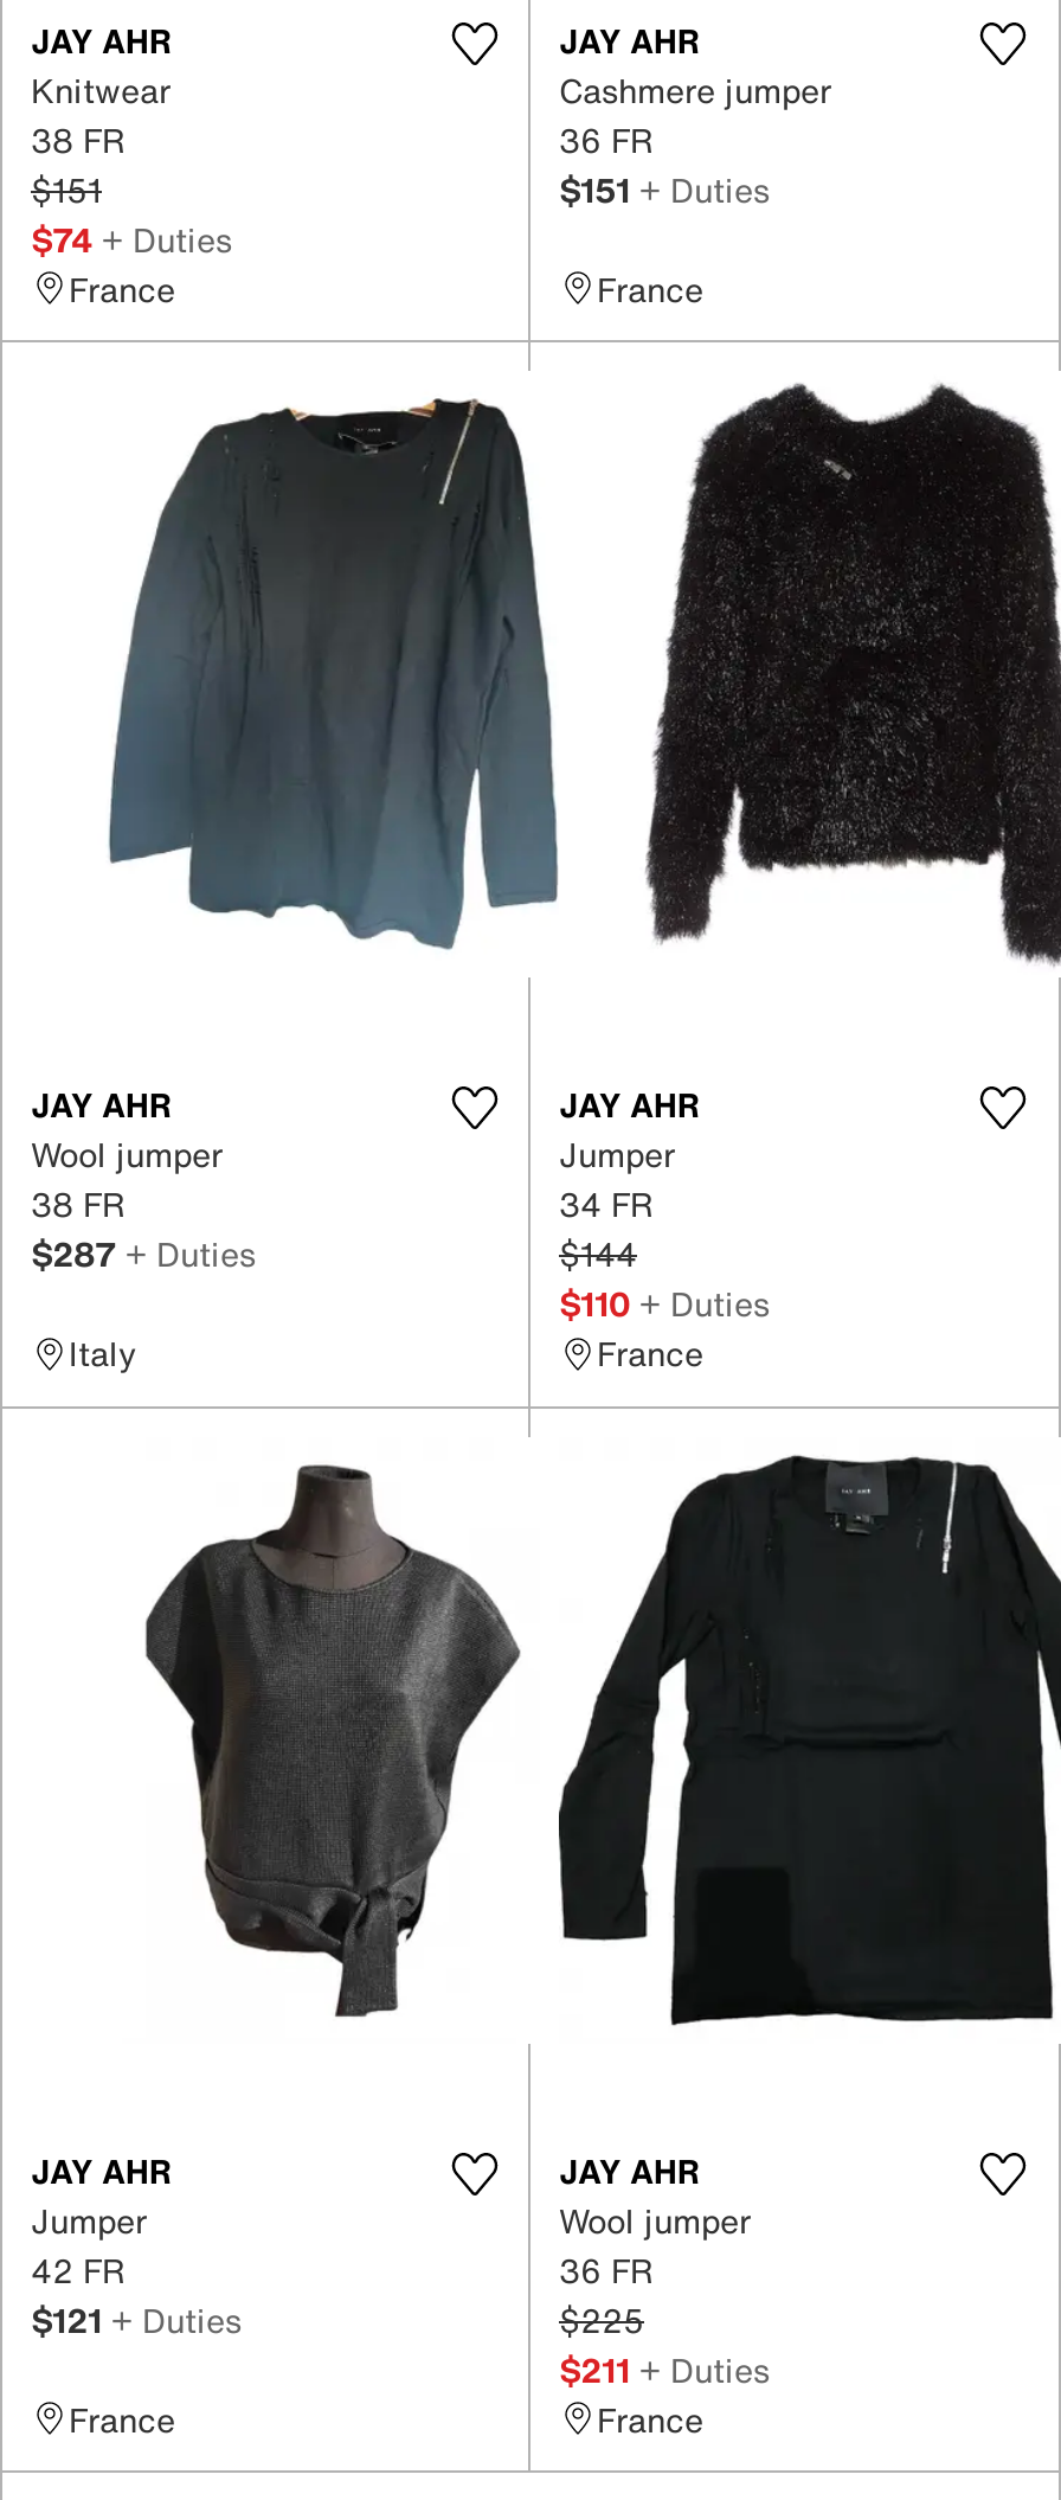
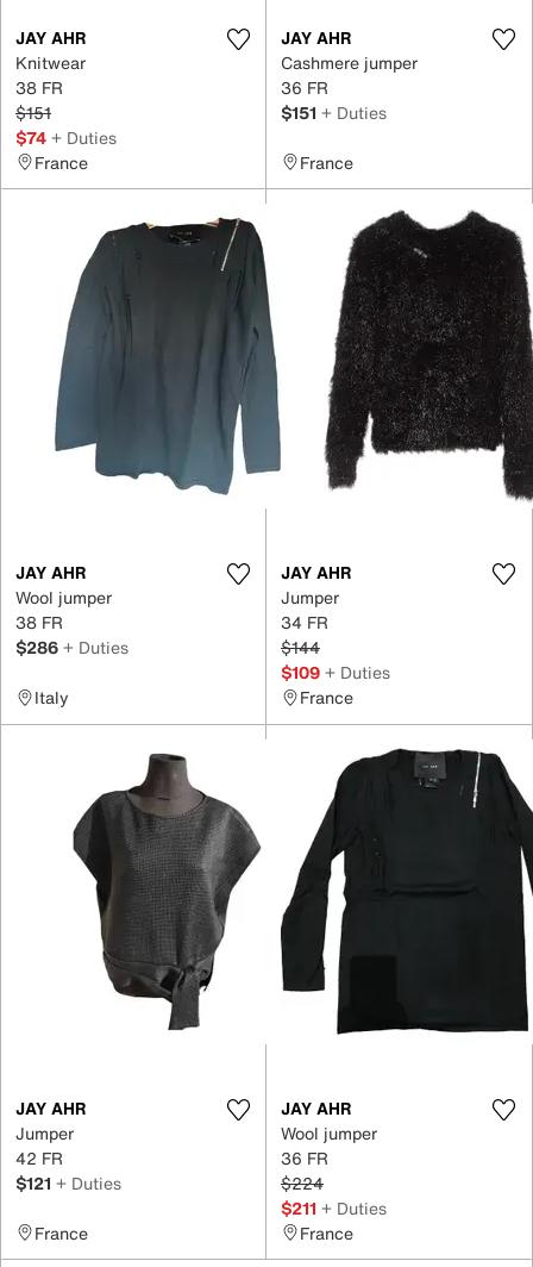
[31,1229,256,1278] $287 + Duties -> [15,635,128,660] $286 + Duties
[559,1278,770,1328] $110 + Duties -> [281,660,390,685] $109 + Duties
[559,2294,644,2344] $225 -> [281,1170,324,1195] $224

